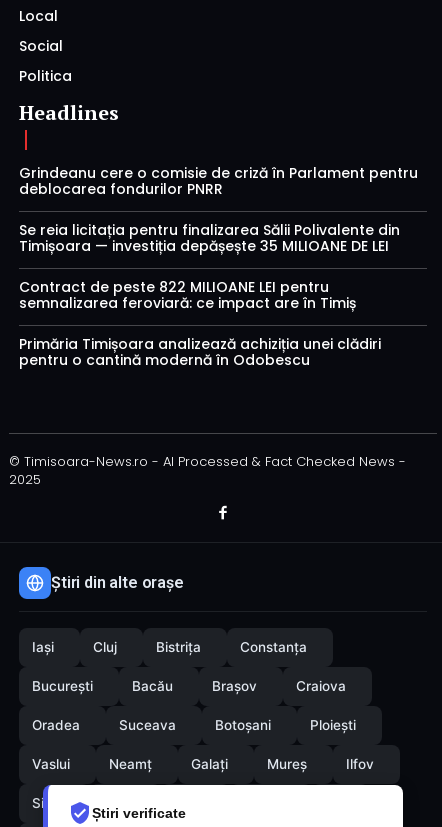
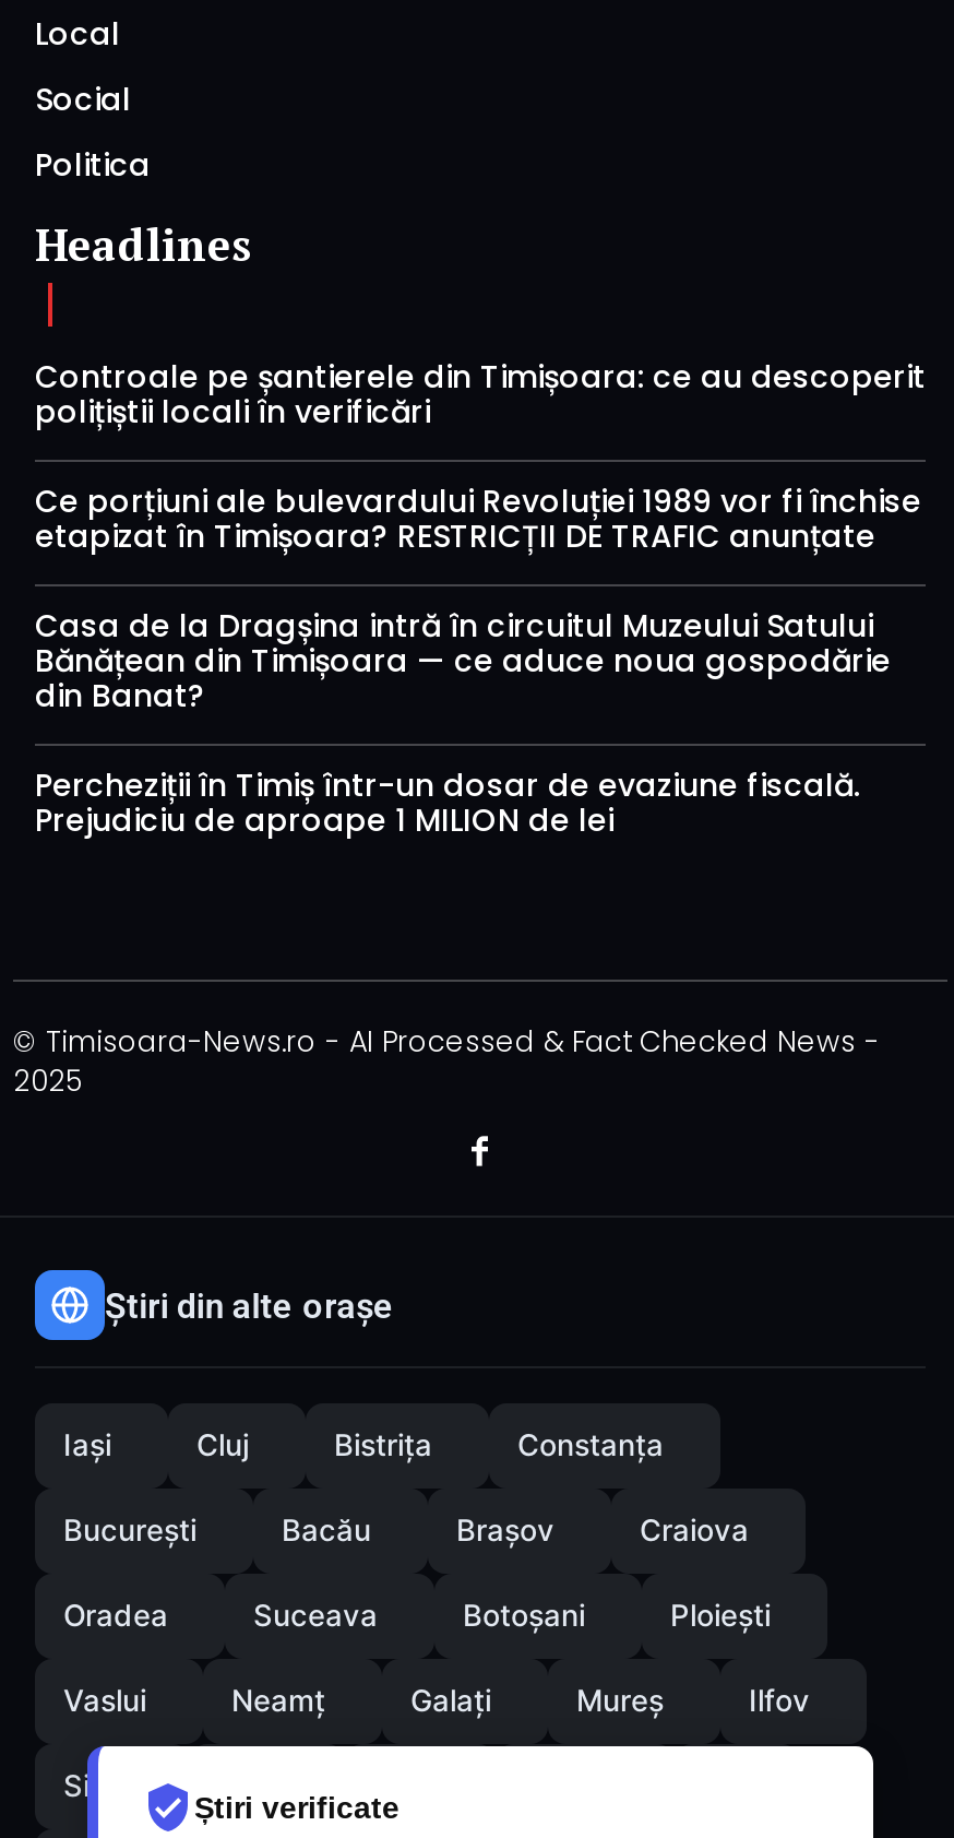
[19,163,418,199] Grindeanu cere o comisie de criză în Parlament pentru | deblocarea fondurilor PNRR -> [35,354,926,432] Controale pe șantierele din Timișoara: ce au descoperit | polițiștii locali în verificări
[19,220,400,256] Se reia licitația pentru finalizarea Sălii Polivalente din | Timișoara — investiția depășește 35 MILIOANE DE LEI -> [35,478,921,557] Ce porțiuni ale bulevardului Revoluției 1989 vor fi închise | etapizat în Timișoara? RESTRICȚII DE TRAFIC anunțate
[19,277,356,313] Contract de peste 822 MILIOANE LEI pentru | semnalizarea feroviară: ce impact are în Timiș -> [35,603,891,716] Casa de la Dragșina intră în circuitul Muzeului Satului | Bănățean din Timișoara — ce aduce noua gospodărie | din Banat?
[19,334,381,370] Primăria Timișoara analizează achiziția unei clădiri | pentru o cantină modernă în Odobescu -> [35,762,860,841] Percheziții în Timiș într-un dosar de evaziune fiscală. | Prejudiciu de aproape 1 MILION de lei

